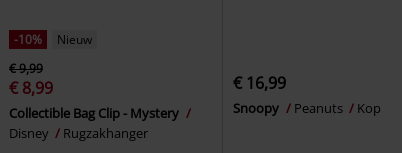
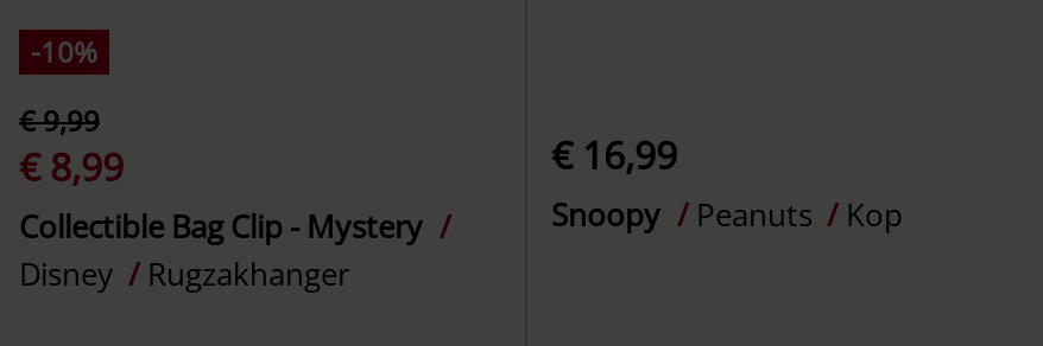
[57,31,92,48] Nieuw -> none

